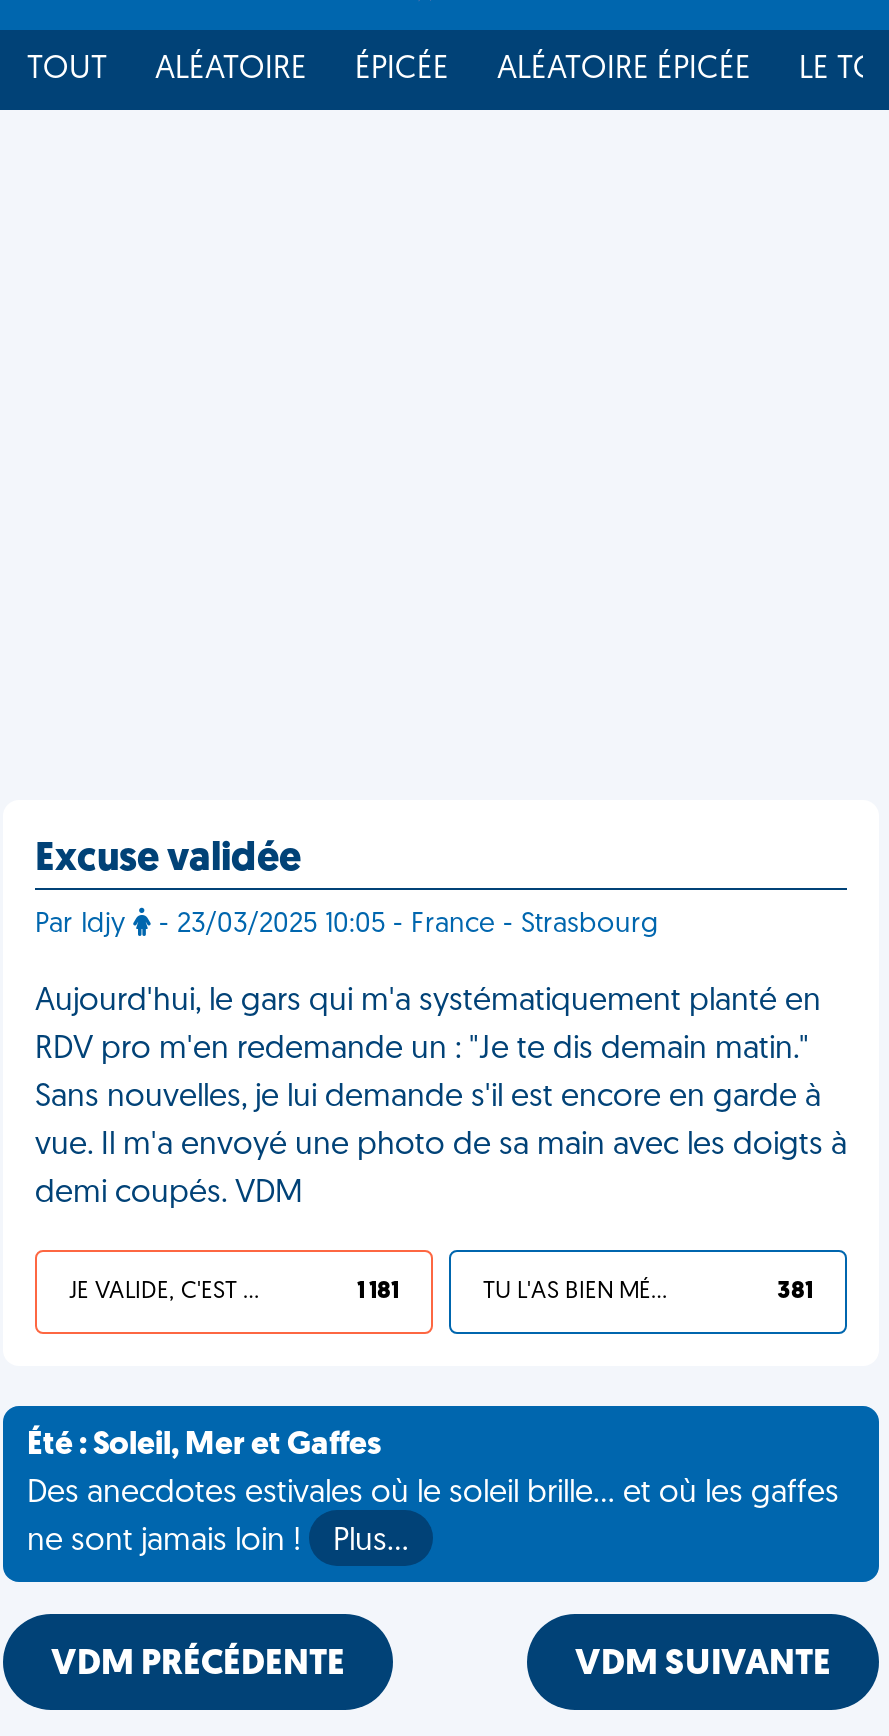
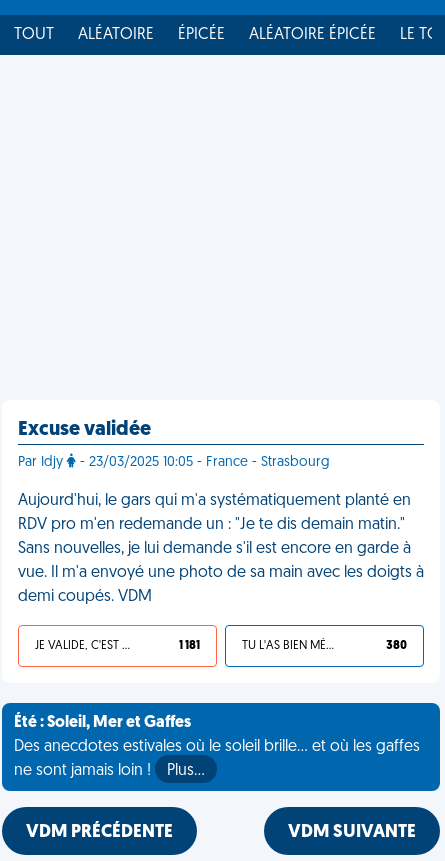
[777,1280,813,1304] 381 -> [386,640,407,652] 380

